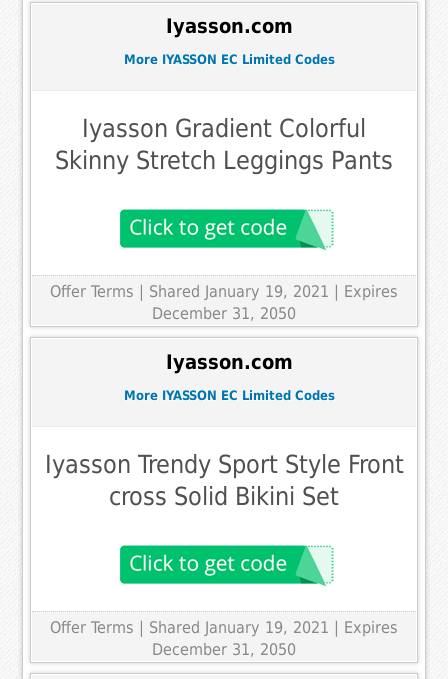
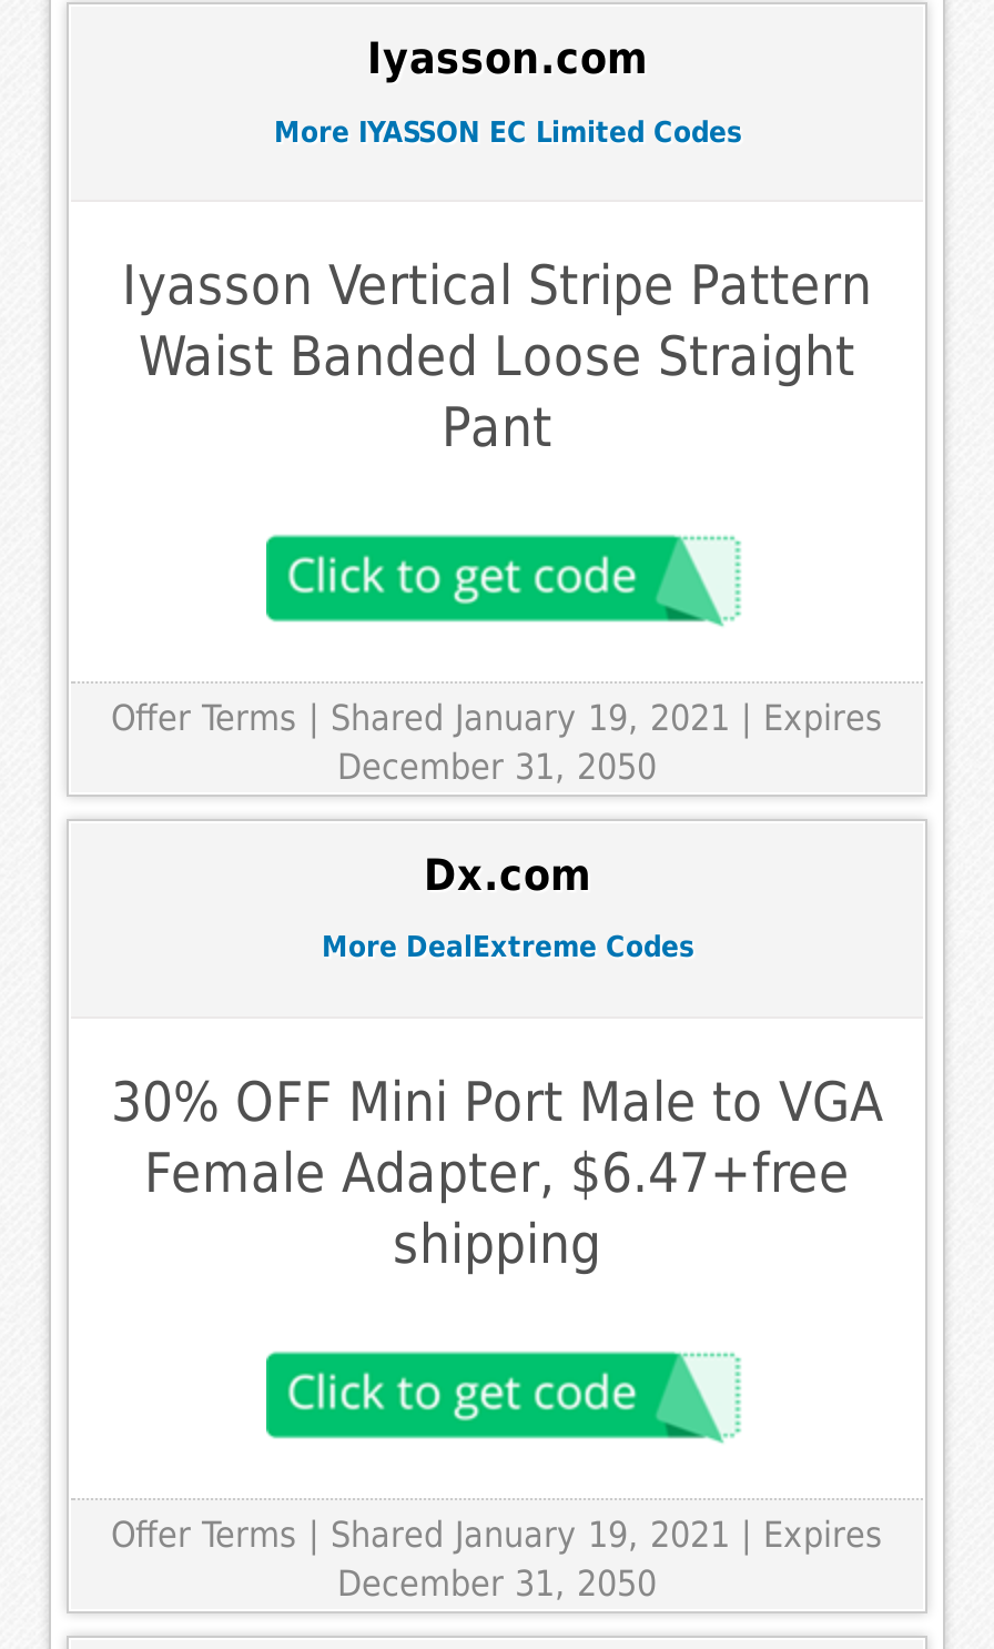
[55,114,393,175] Iyasson Gradient Colorful | Skinny Stretch Leggings Pants -> [122,254,872,460] Iyasson Vertical Stripe Pattern | Waist Banded Loose Straight | Pant
[165,351,292,374] Iyasson.com -> [424,850,592,901] Dx.com
[123,388,334,403] More IYASSON EC Limited Codes -> [322,931,694,965] More DealExtreme Codes
[44,450,403,511] Iyasson Trendy Sport Style Front | cross Solid Bikini Set -> [111,1070,883,1277] 30% OFF Mini Port Male to VGA | Female Adapter, $6.47+free | shipping

